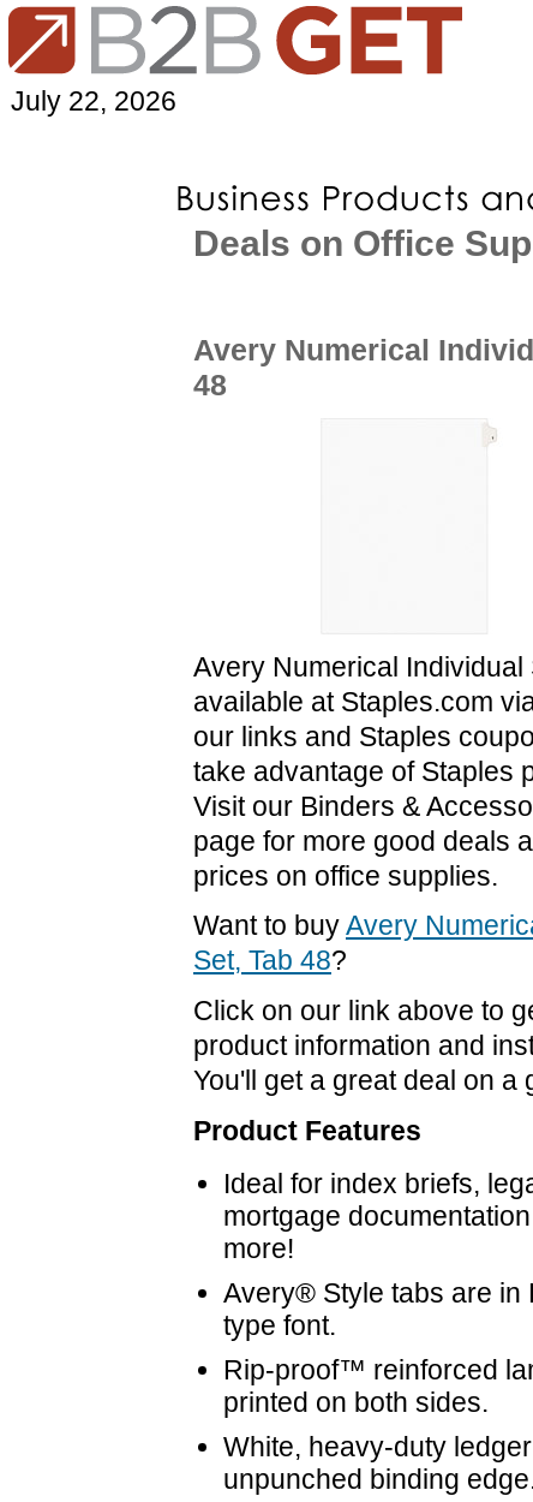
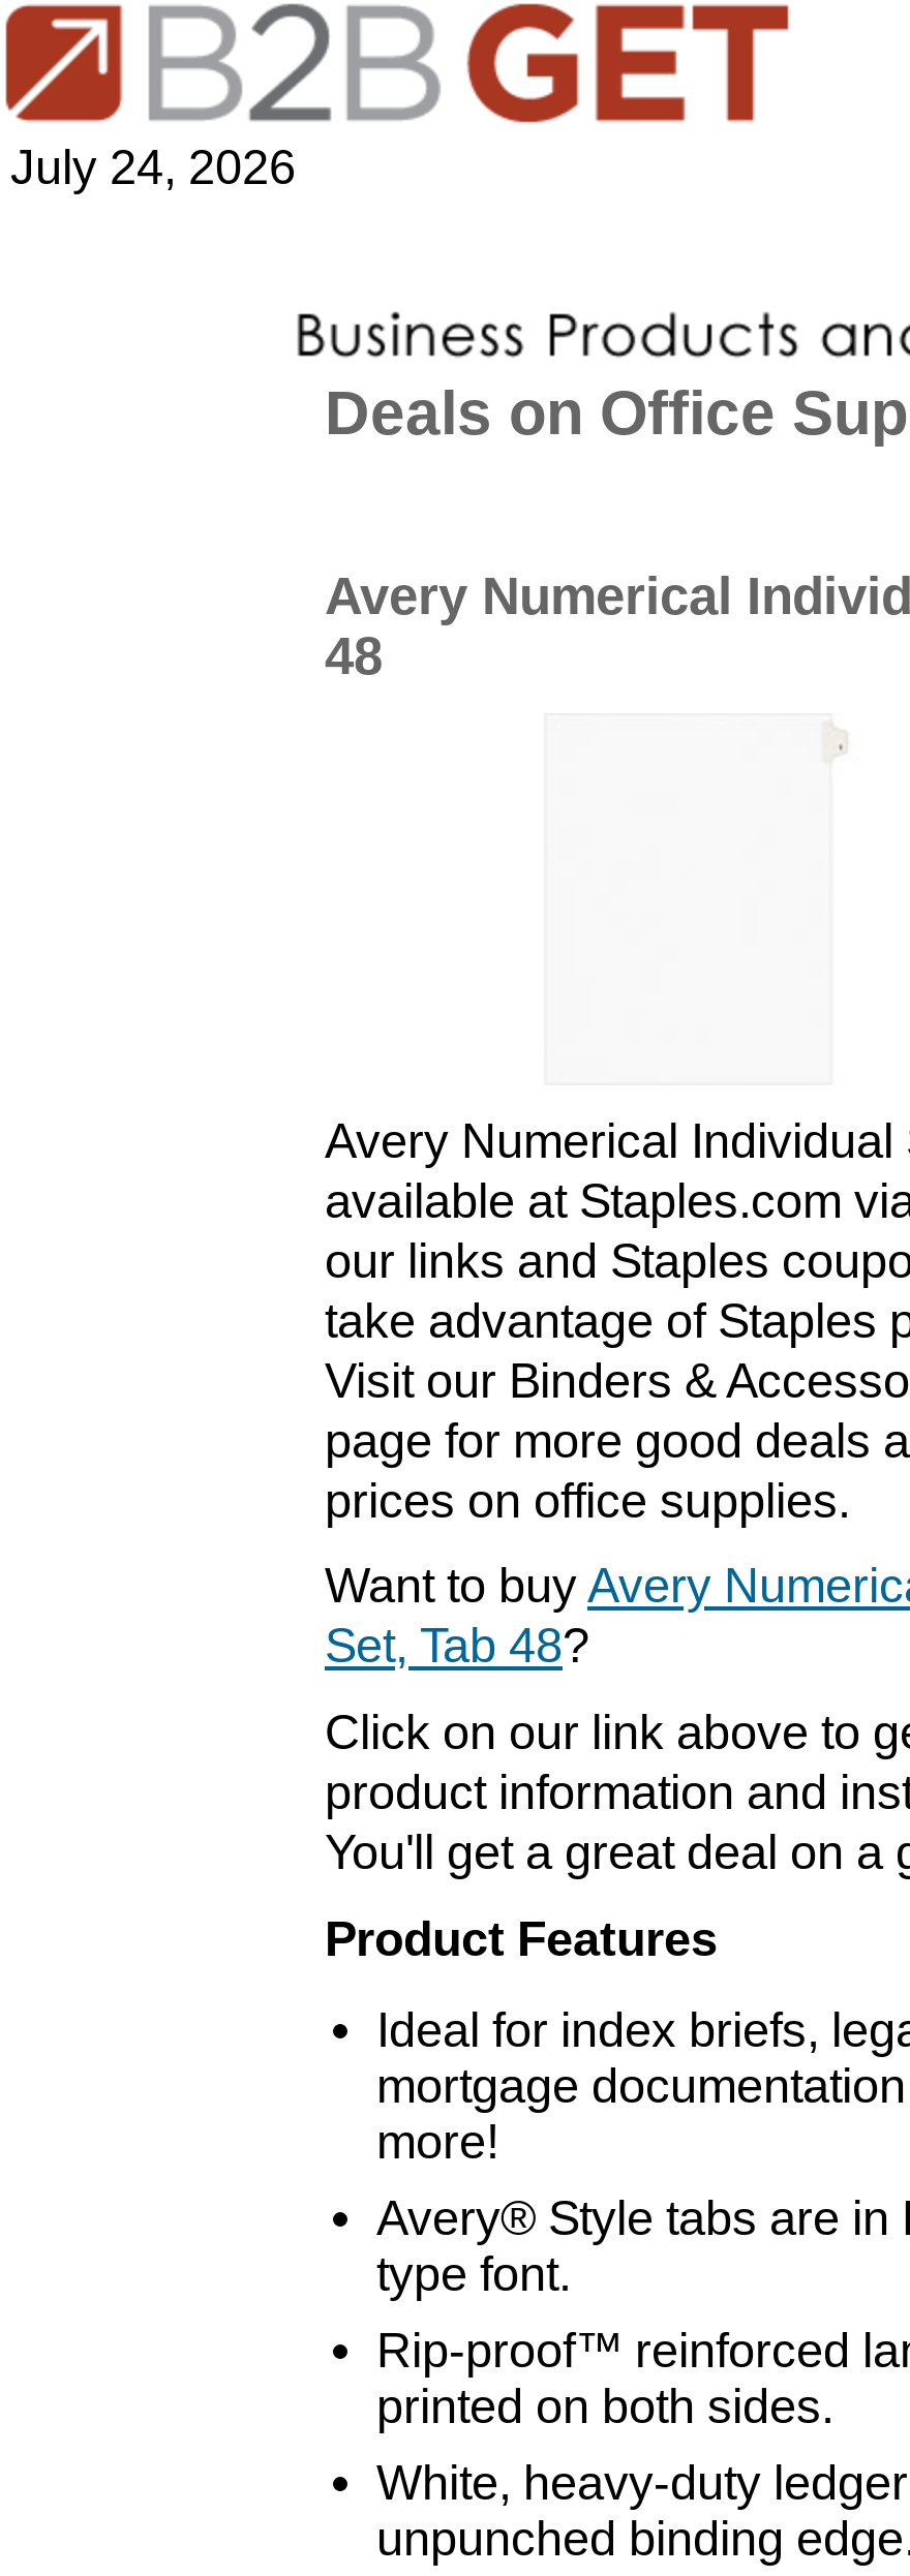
[11,85,176,117] July 22, 2026 -> [10,141,296,194] July 24, 2026

